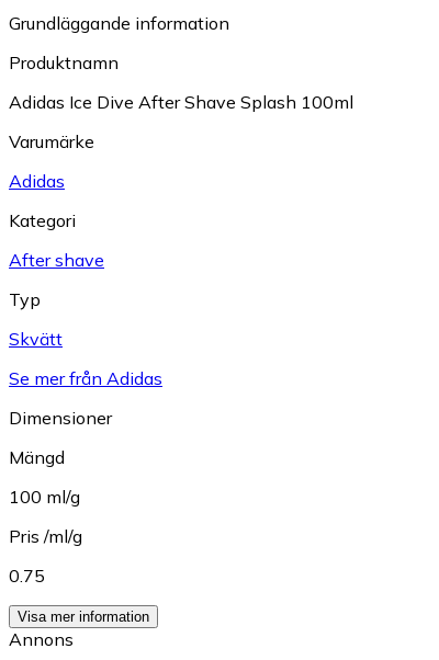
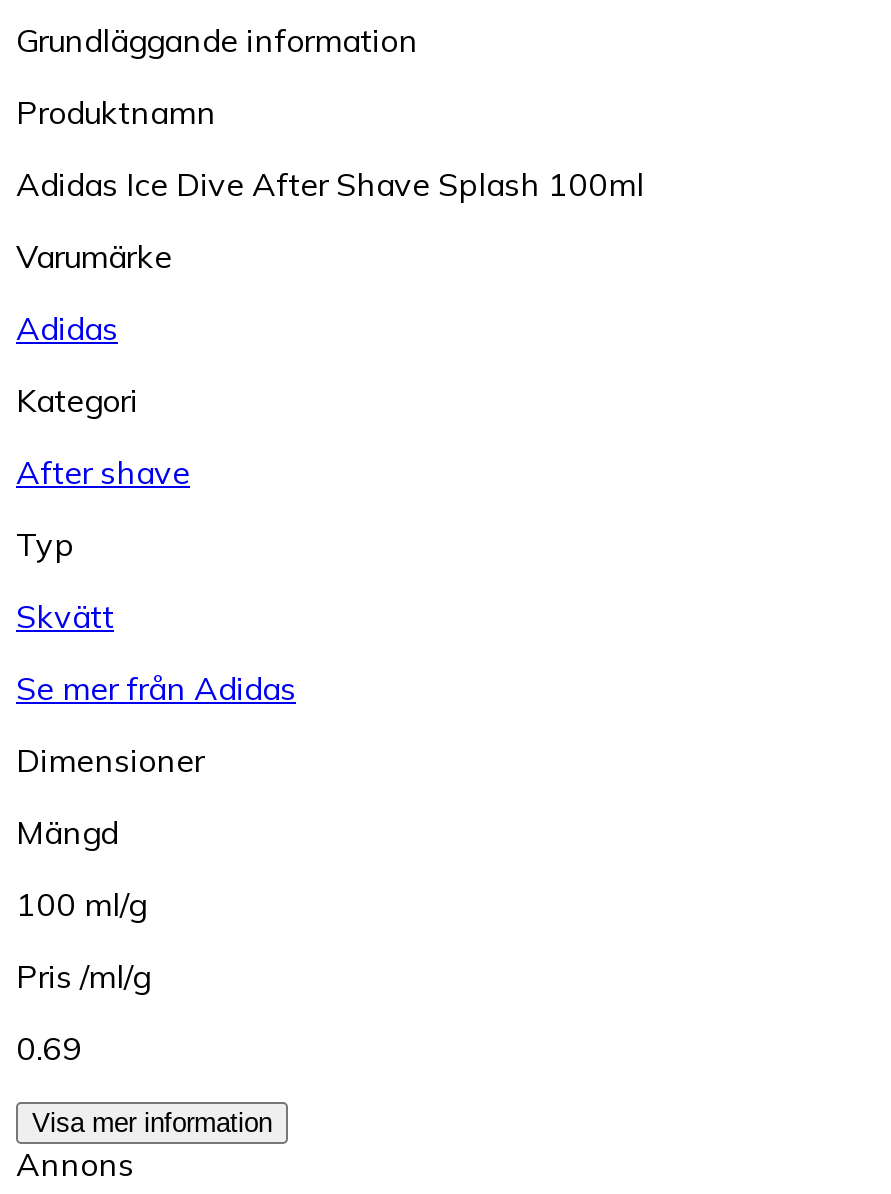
[9,565,45,587] 0.75 -> [16,1028,82,1068] 0.69

